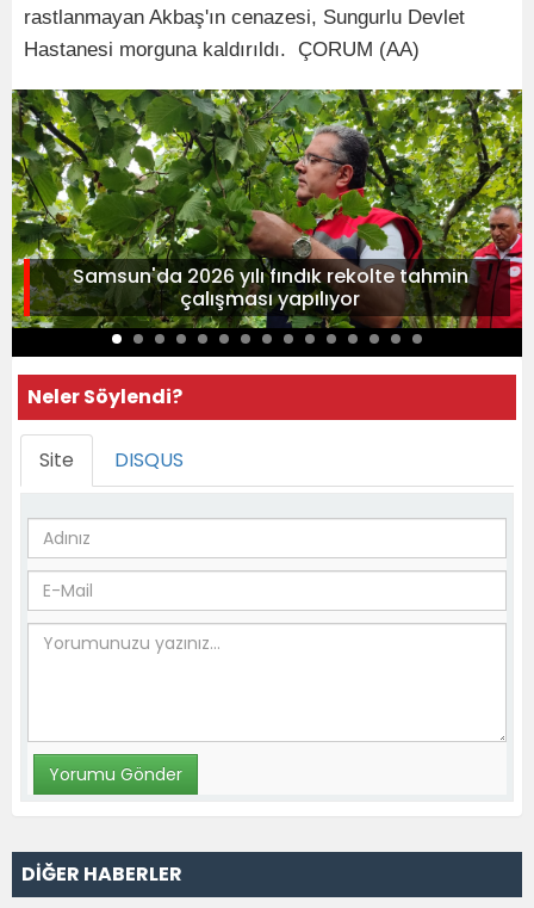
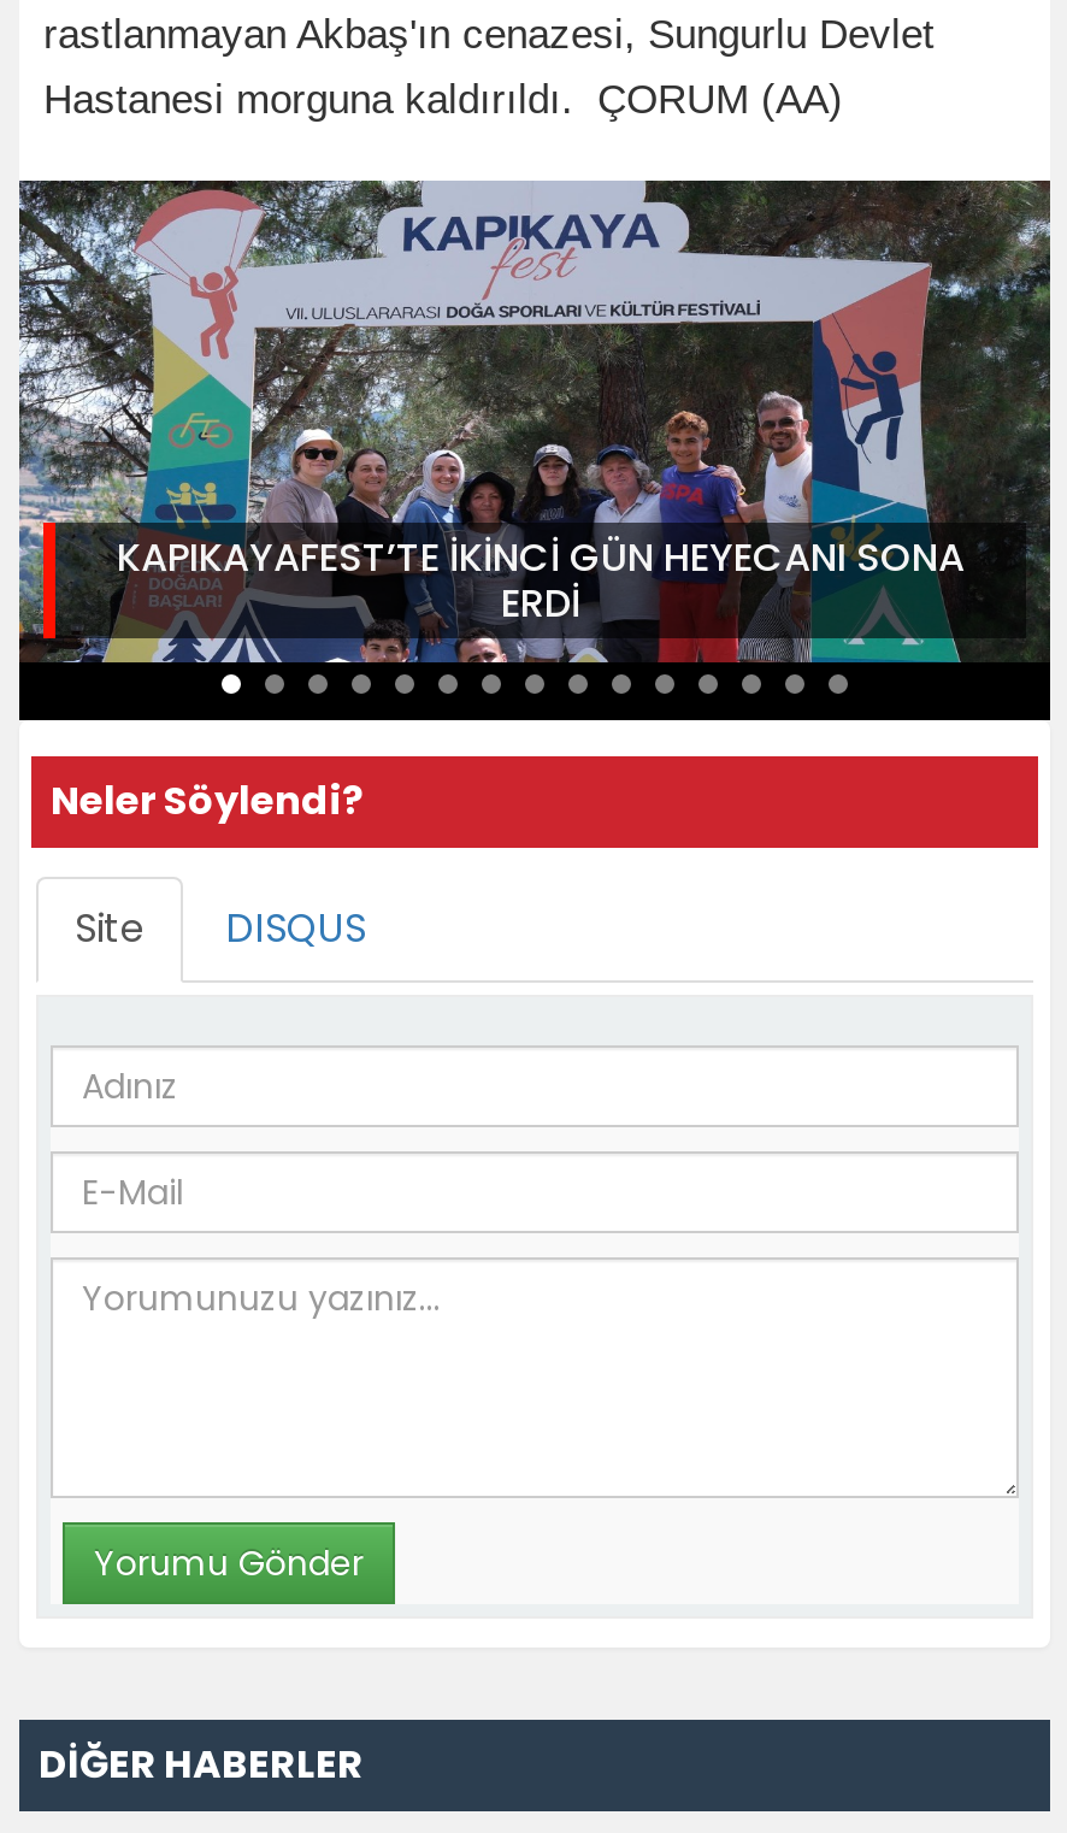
[11,88,523,329] [image] | Samsun'da 2026 yılı fındık rekolte tahmin | çalışması yapılıyor -> [17,178,1053,665] [image] | KAPIKAYAFEST’TE İKİNCİ GÜN HEYECANI SONA | ERDİ

